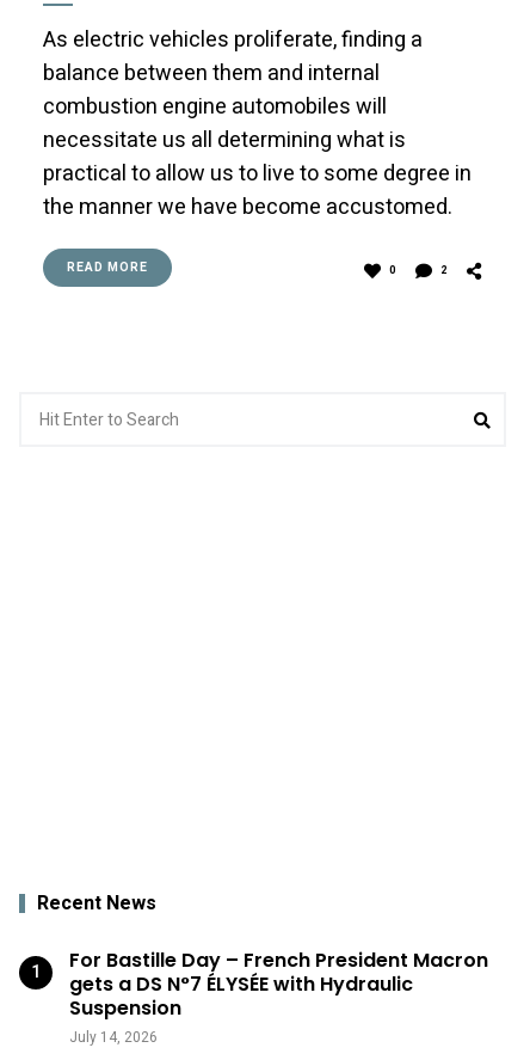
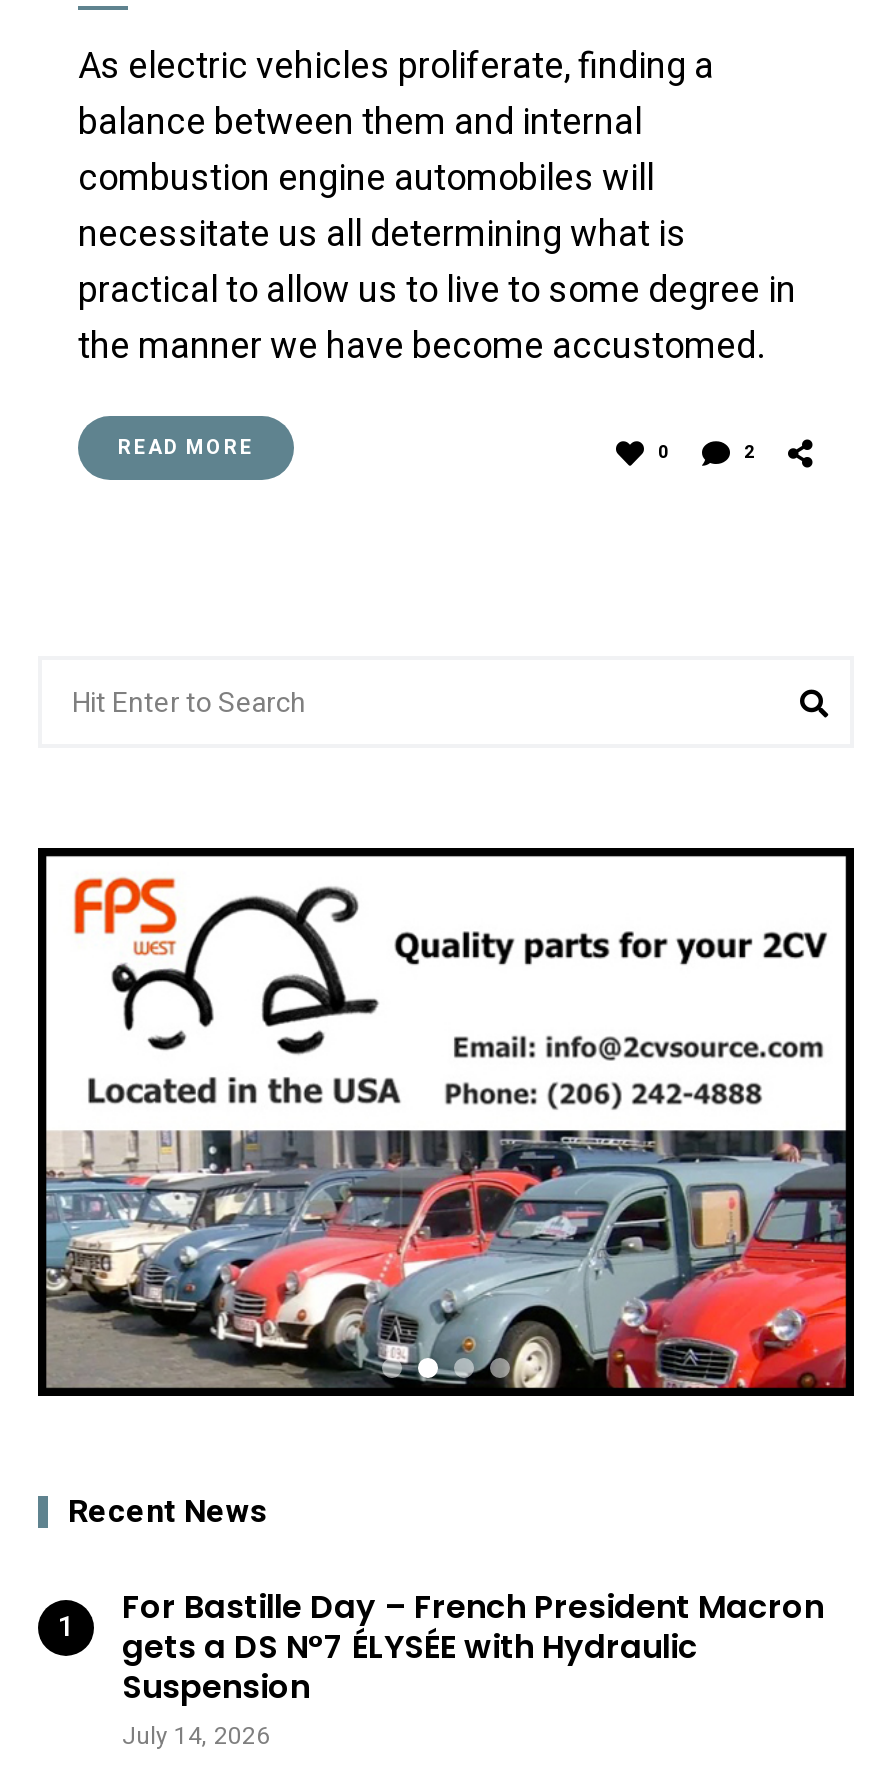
none -> [36,846,856,1398] [image]

